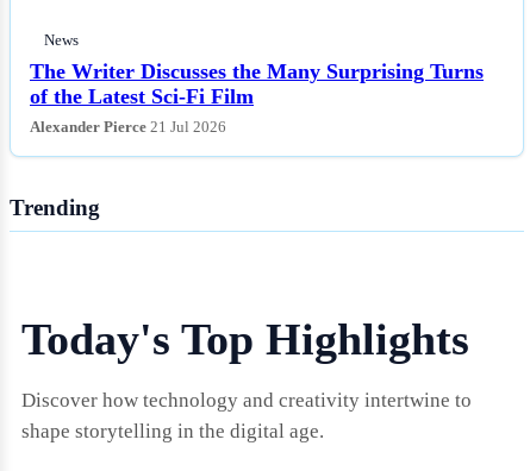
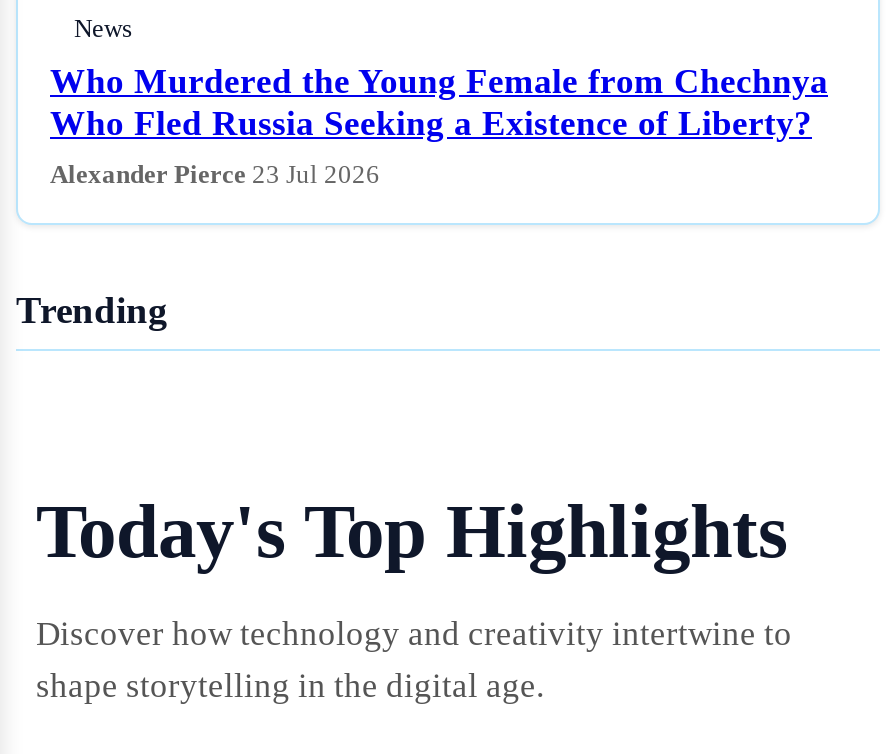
[30,60,484,136] The Writer Discusses the Many Surprising Turns | of the Latest Sci-Fi Film | Alexander Pierce 21 Jul 2026 -> [50,61,828,189] Who Murdered the Young Female from Chechnya | Who Fled Russia Seeking a Existence of Liberty? | Alexander Pierce 23 Jul 2026

